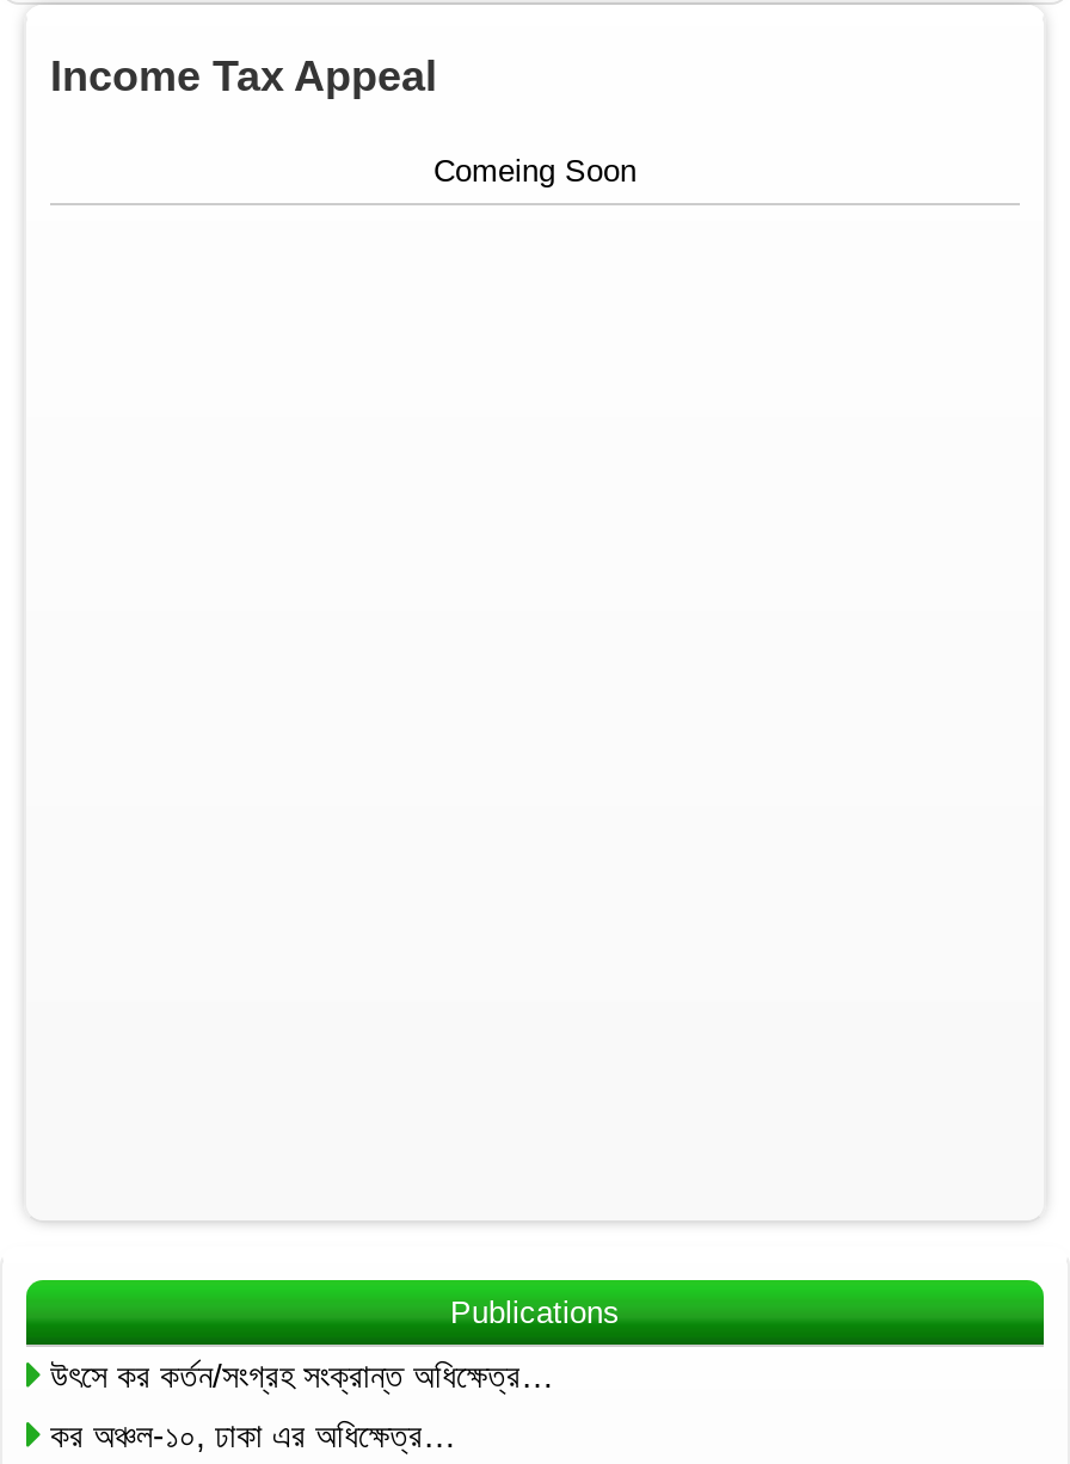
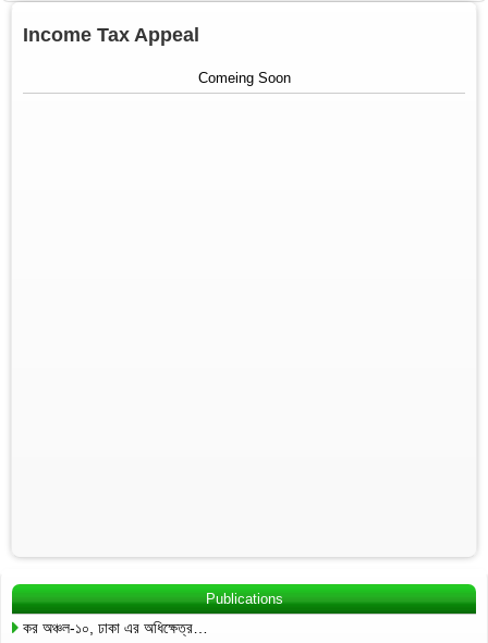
[50,1356,554,1394] উৎসে কর কর্তন/সংগ্রহ সংক্রান্ত অধিক্ষেত্র… -> none

